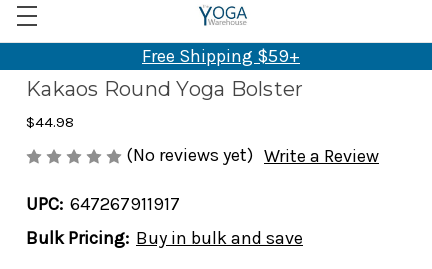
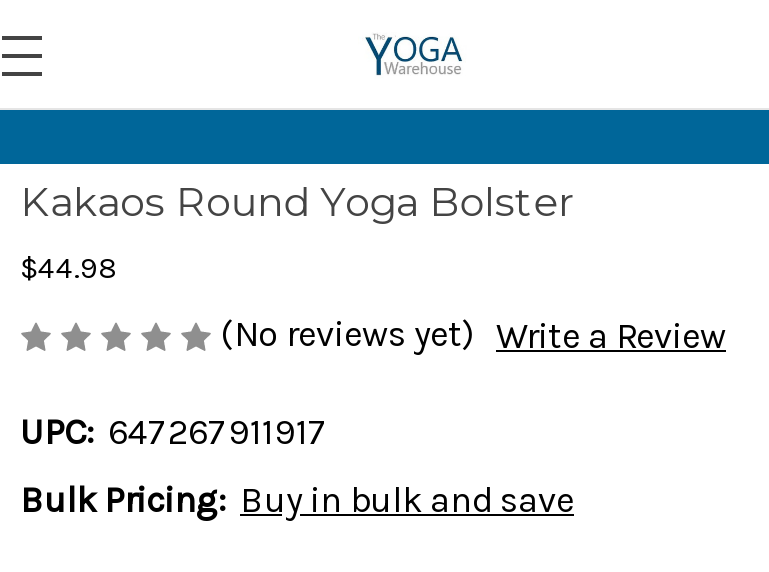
[142,45,300,67] Free Shipping $59+ -> none

